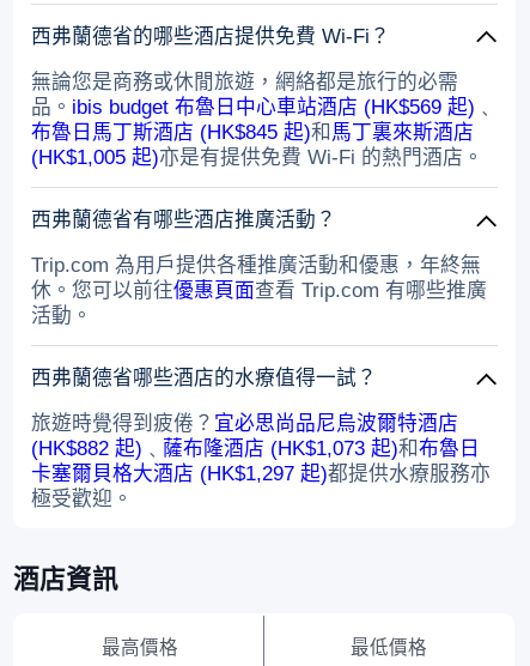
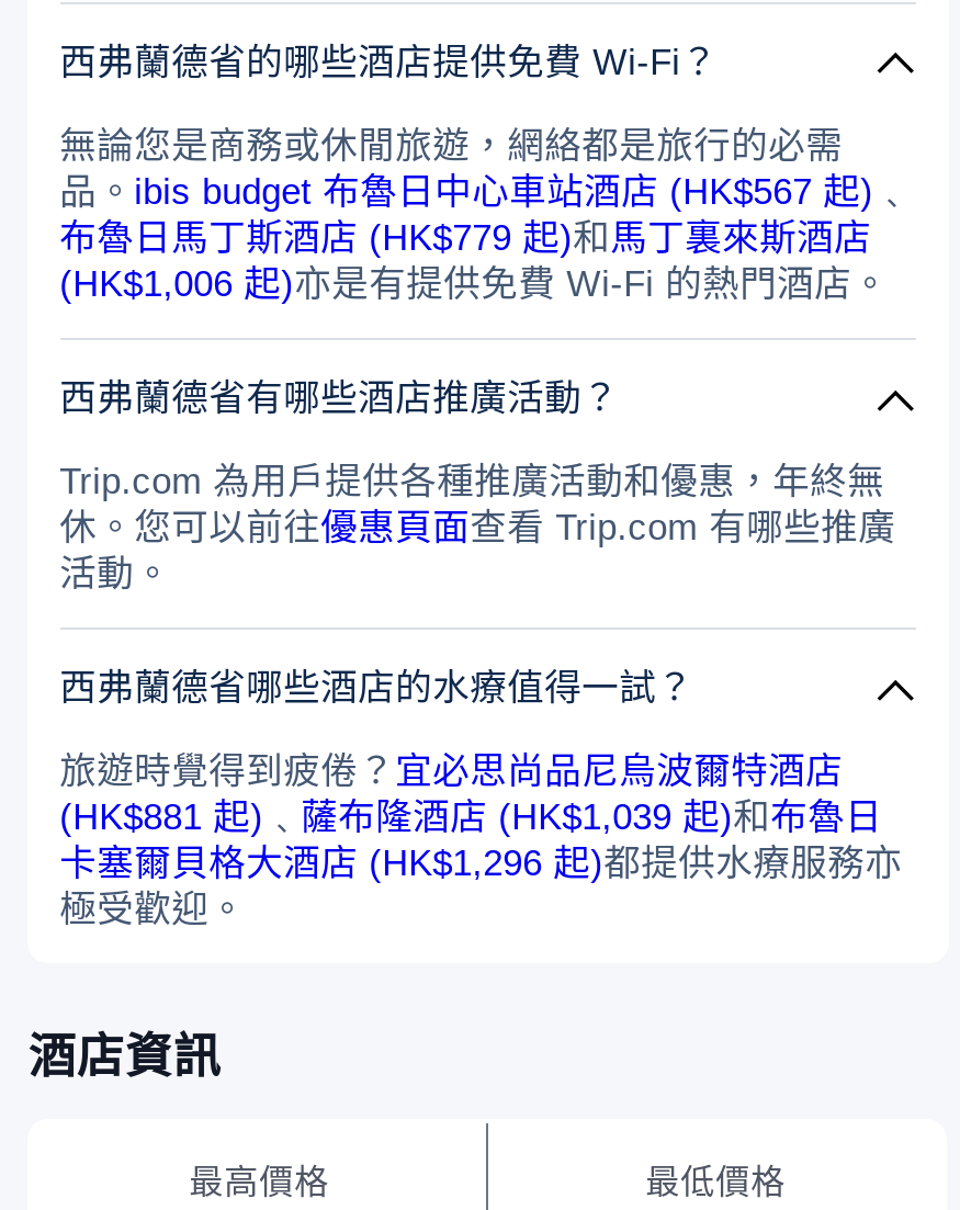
[31,96,495,118] 品。ibis budget 布魯日中心車站酒店 (HK$569 起) ﹑ -> [60,171,911,213] 品。ibis budget 布魯日中心車站酒店 (HK$567 起) ﹑
[31,121,473,144] 布魯日馬丁斯酒店 (HK$845 起)和馬丁裏來斯酒店 -> [60,217,872,259] 布魯日馬丁斯酒店 (HK$779 起)和馬丁裏來斯酒店
[31,146,483,169] (HK$1,005 起)亦是有提供免費 Wi-Fi 的熱門酒店。 -> [60,263,889,305] (HK$1,006 起)亦是有提供免費 Wi-Fi 的熱門酒店。
[31,437,479,460] (HK$882 起) ﹑薩布隆酒店 (HK$1,073 起)和布魯日 -> [60,797,883,838] (HK$881 起) ﹑薩布隆酒店 (HK$1,039 起)和布魯日
[31,462,490,485] 卡塞爾貝格大酒店 (HK$1,297 起)都提供水療服務亦 -> [60,843,902,884] 卡塞爾貝格大酒店 (HK$1,296 起)都提供水療服務亦

